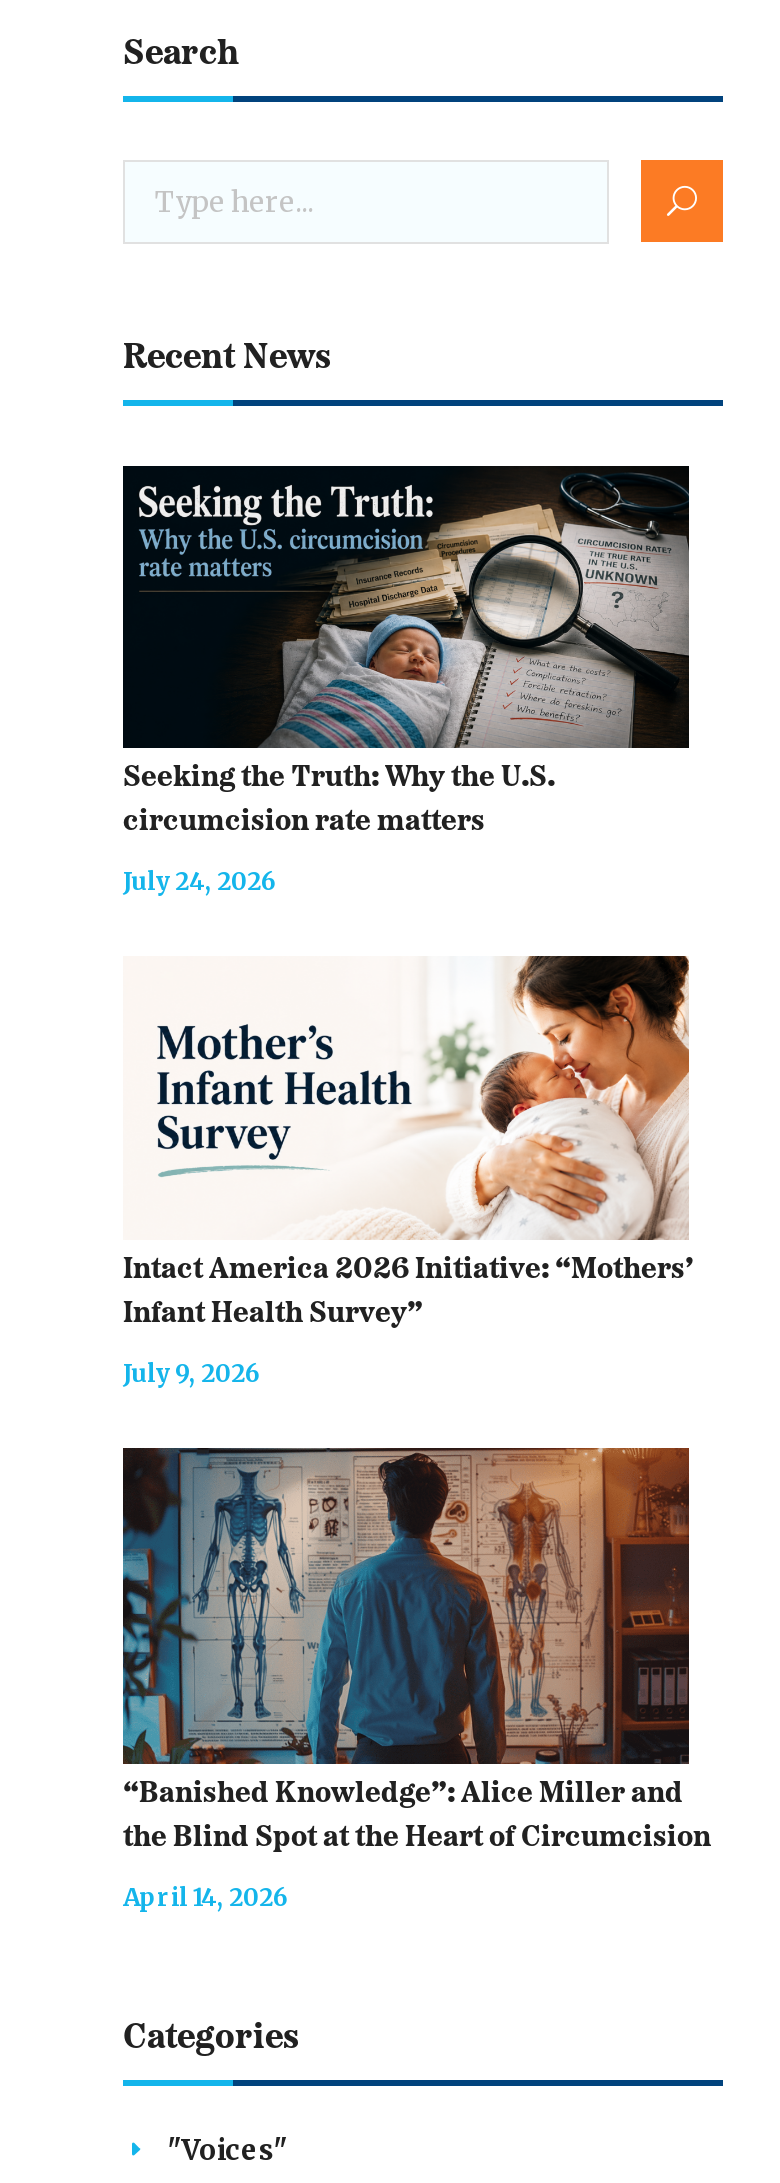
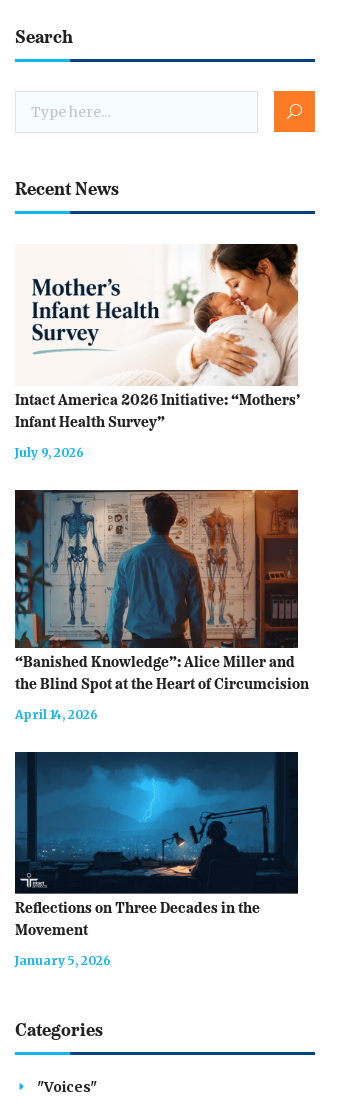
[121,463,691,896] [image] | Seeking the Truth: Why the U.S. | circumcision rate matters | July 24, 2026 -> none
moved [123,953,711,1912] -> [15,242,309,722]: [image] | Intact America 2026 Initiative: “Mothers’ | Infant Health Survey” | July 9, 2026 | “Banished Knowledge”: Alice Miller and | the Blind Spot at the Heart of Circumcision | April 14, 2026
none -> [14,751,299,968] [image] | Reflections on Three Decades in the | Movement | January 5, 2026

